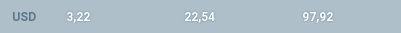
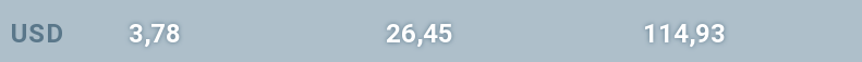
[66,10,90,24] 3,22 -> [129,19,181,50] 3,78
[184,10,215,24] 22,54 -> [386,19,453,50] 26,45
[302,10,333,24] 97,92 -> [643,19,726,50] 114,93

